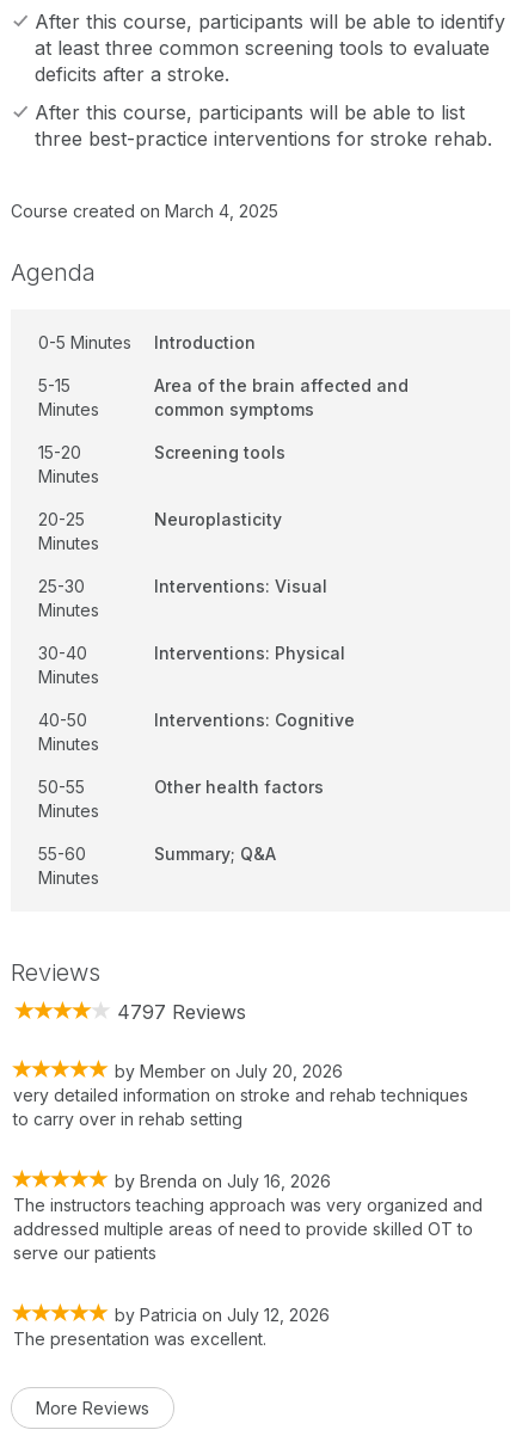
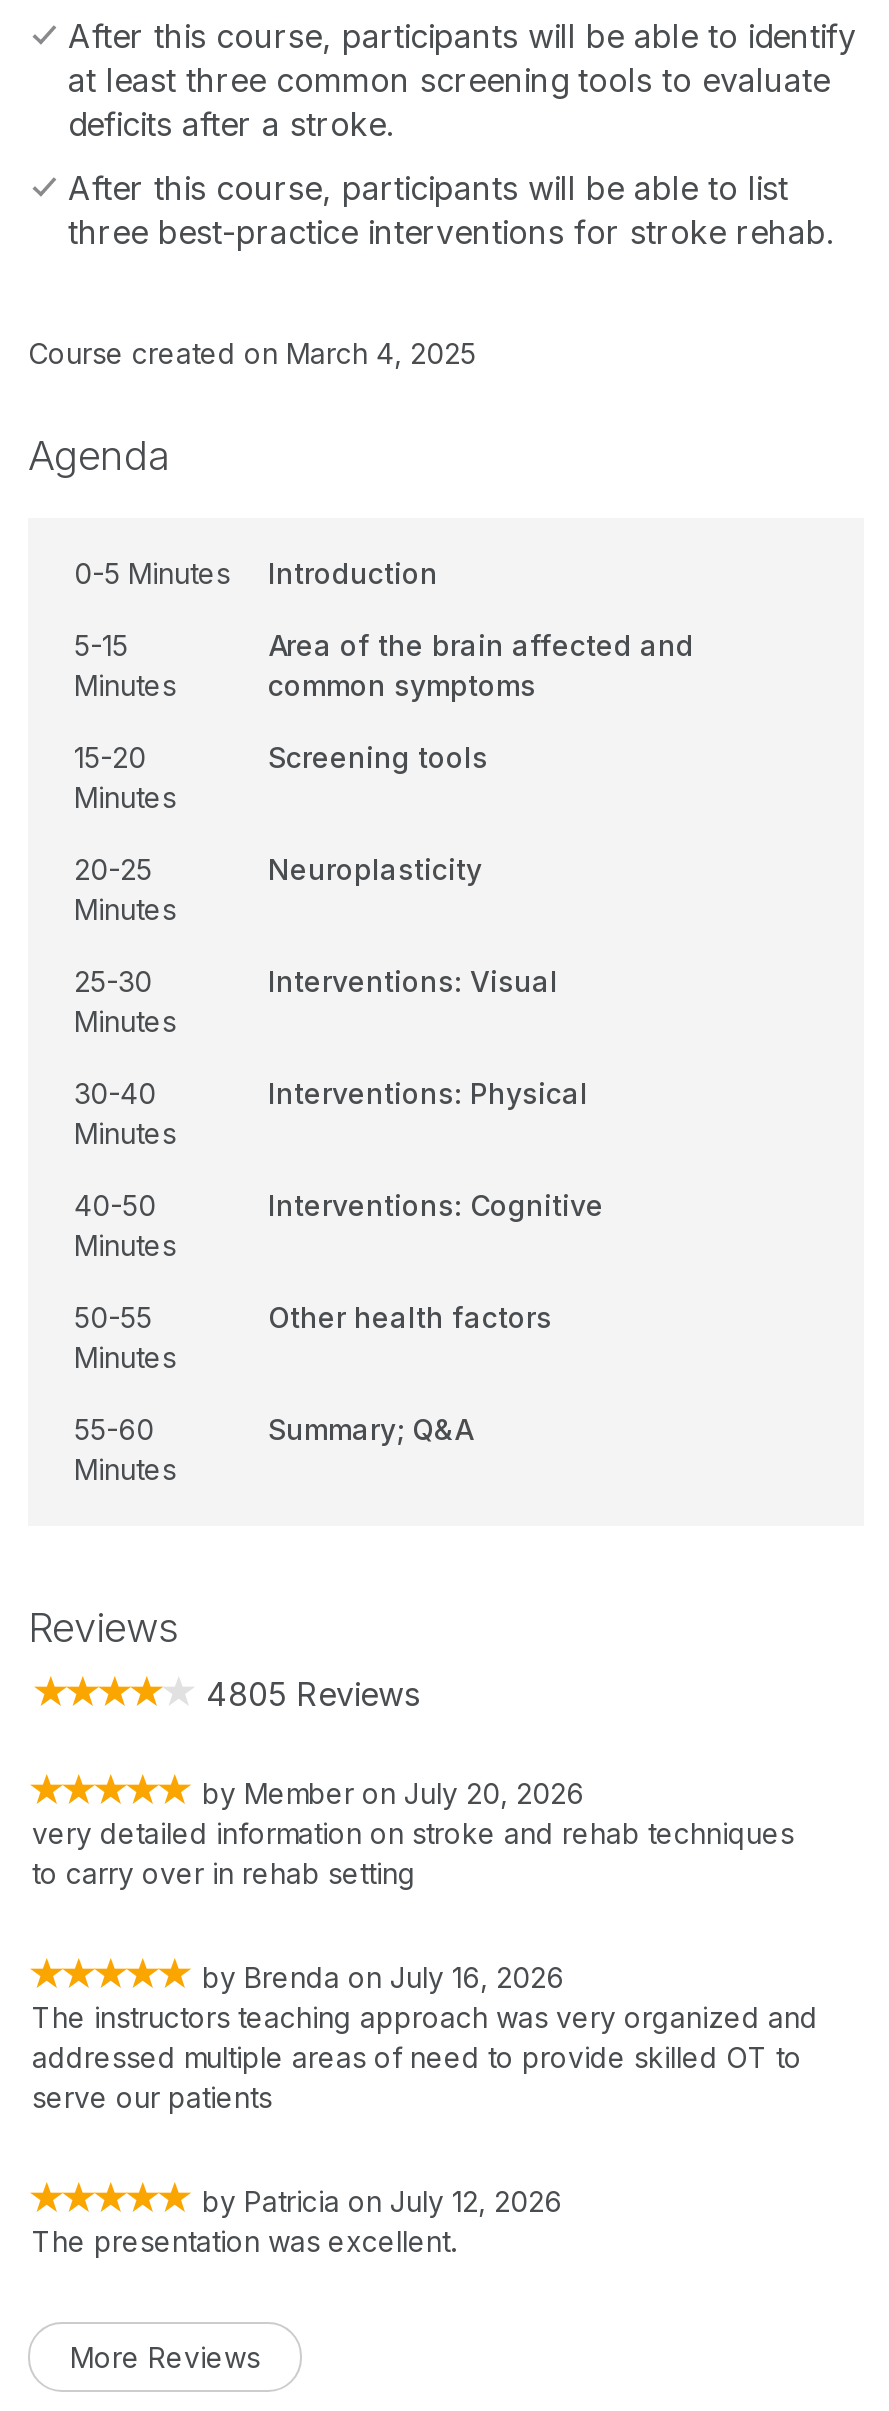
[117,1000,246,1024] 4797 Reviews -> [206,1674,420,1714] 4805 Reviews

